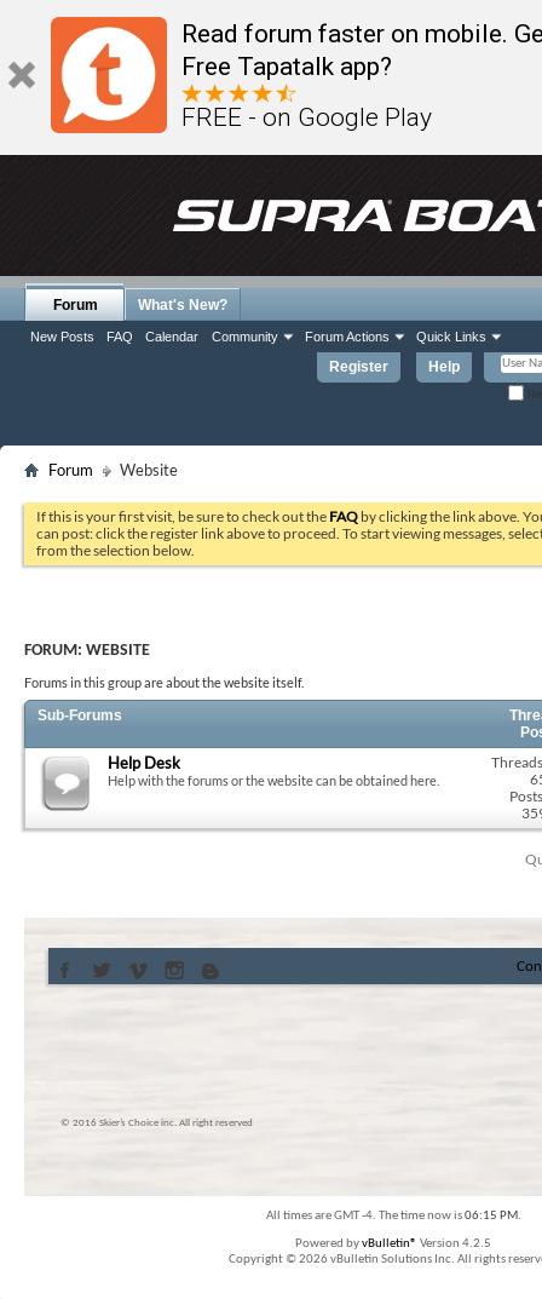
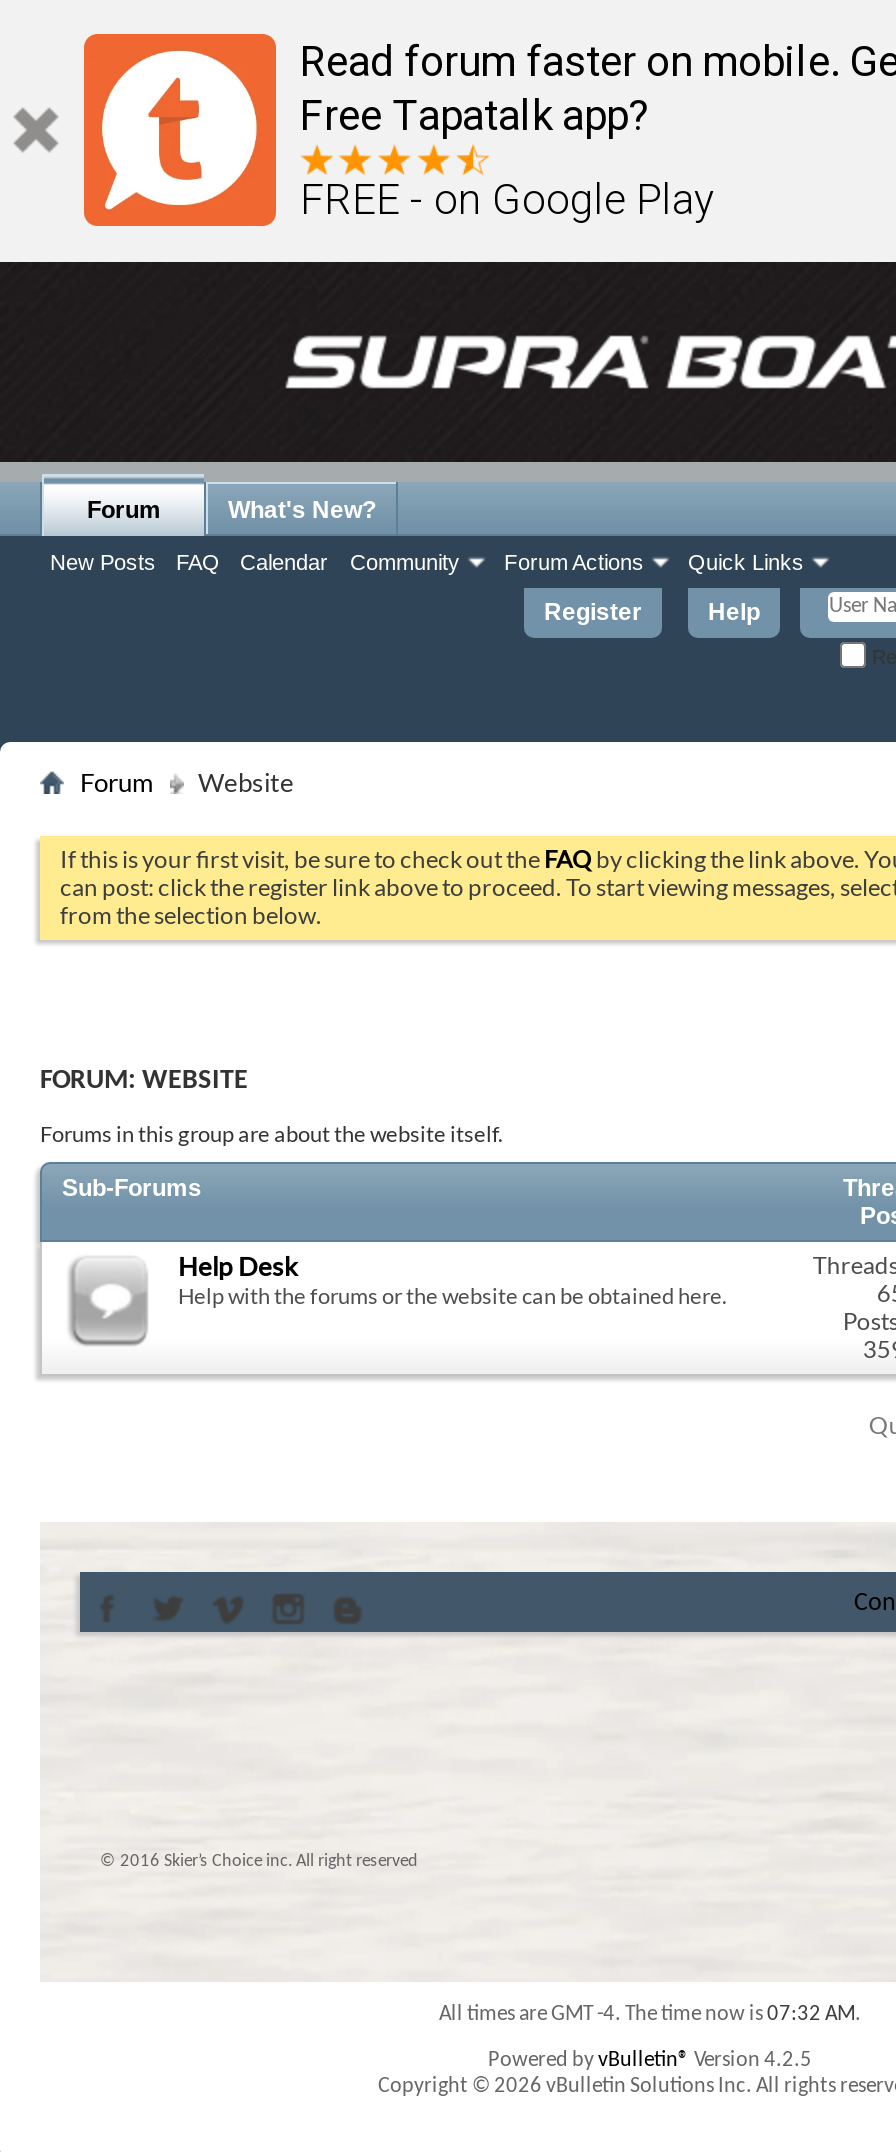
[266,1209,521,1223] All times are GMT -4. The time now is 06:15 PM. -> [439,2004,861,2026] All times are GMT -4. The time now is 07:32 AM.

